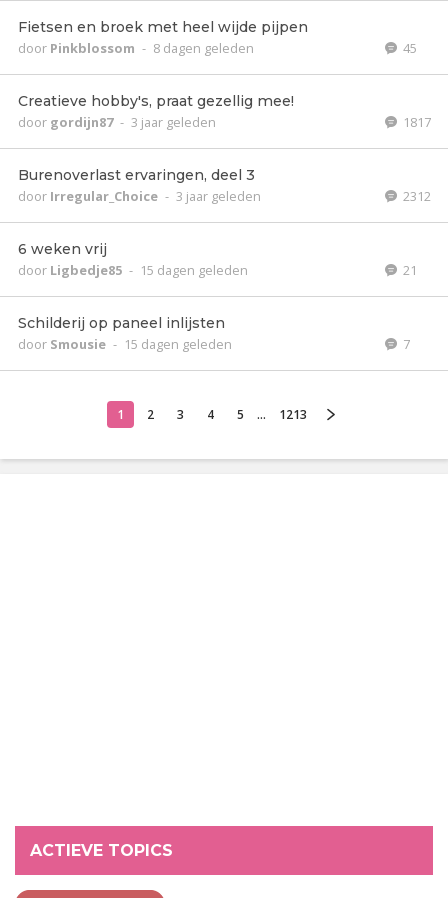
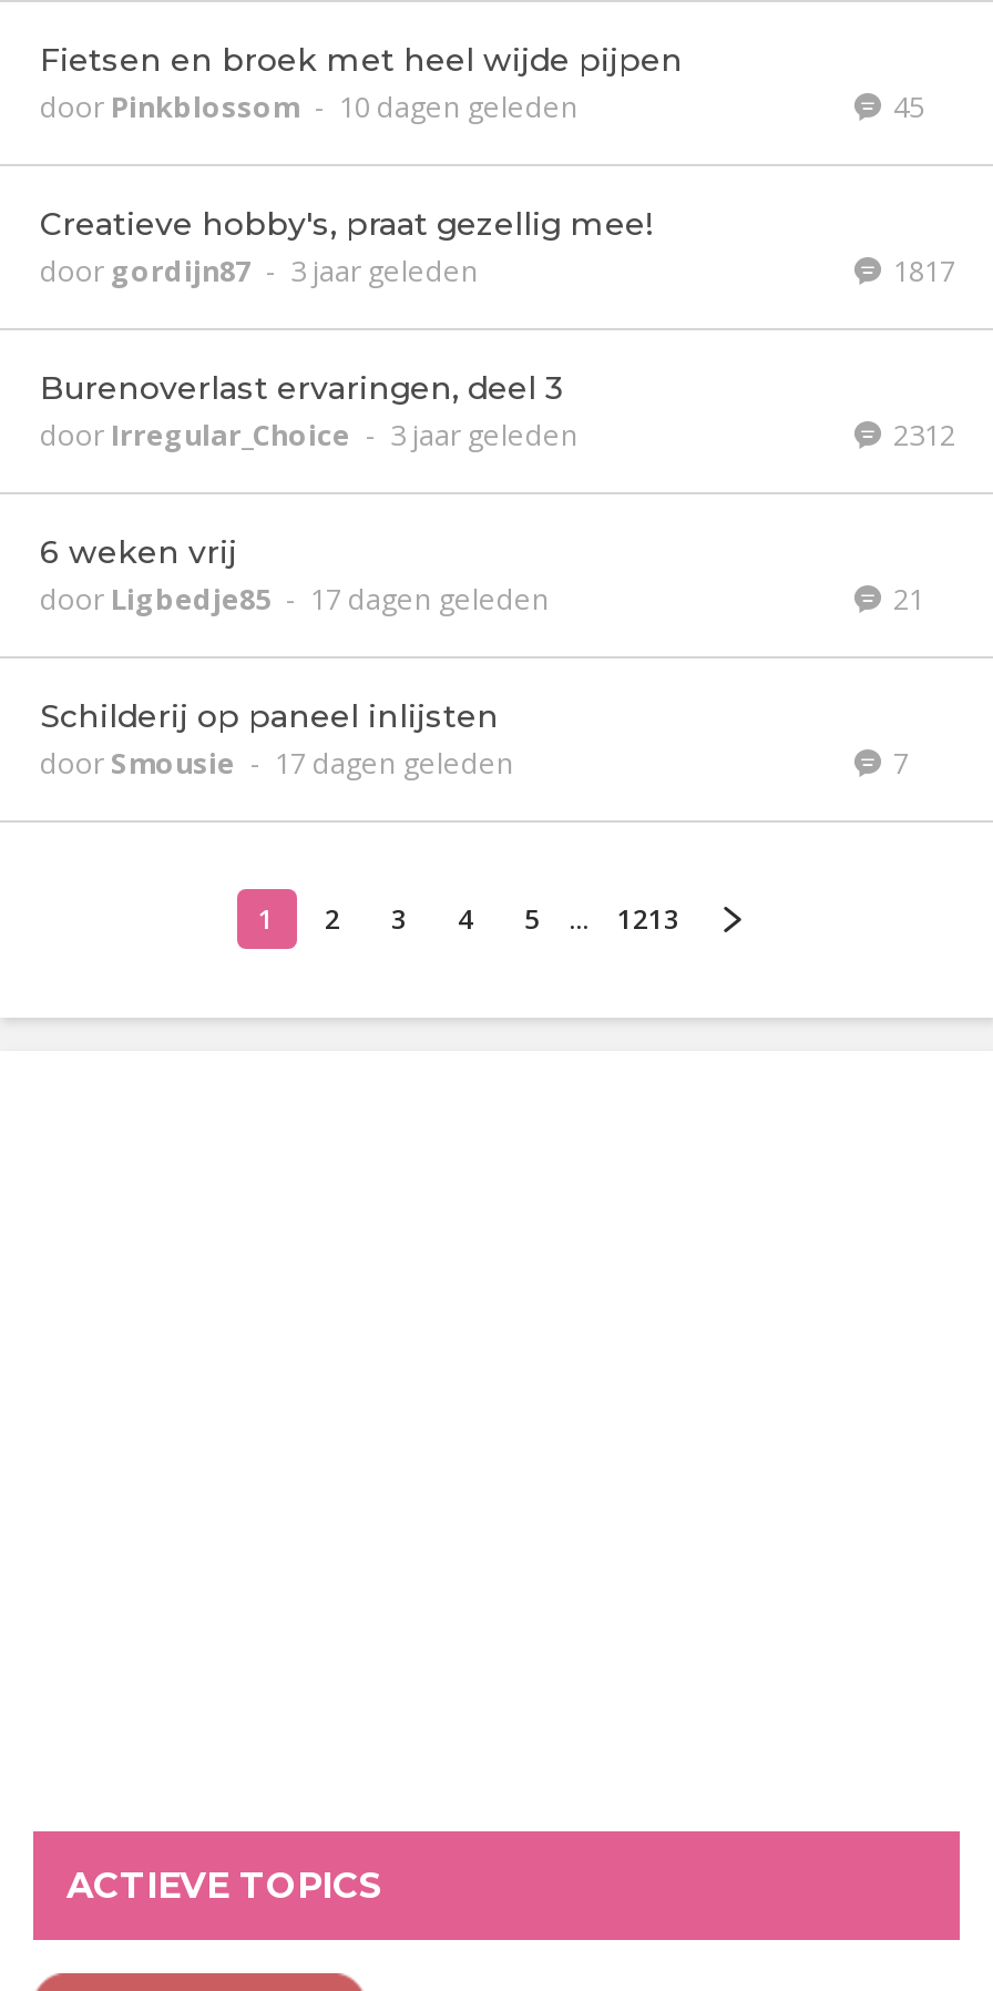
[18,39,254,57] door Pinkblossom - 8 dagen geleden -> [40,86,579,126] door Pinkblossom - 10 dagen geleden
[18,261,248,279] door Ligbedje85 - 15 dagen geleden -> [40,579,550,619] door Ligbedje85 - 17 dagen geleden
[18,335,232,353] door Smousie - 15 dagen geleden -> [40,743,514,783] door Smousie - 17 dagen geleden

